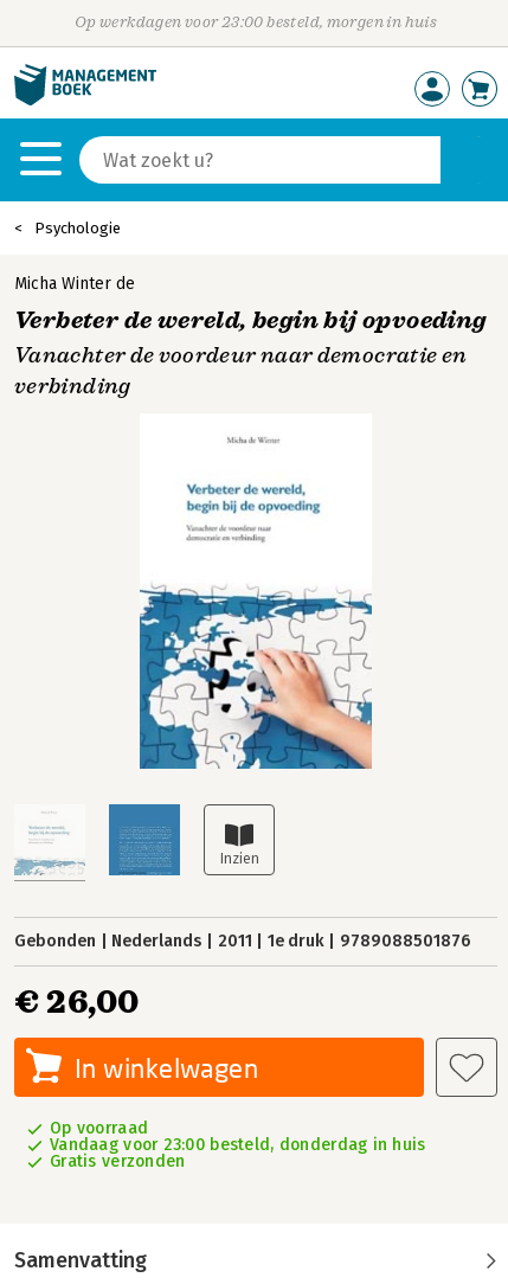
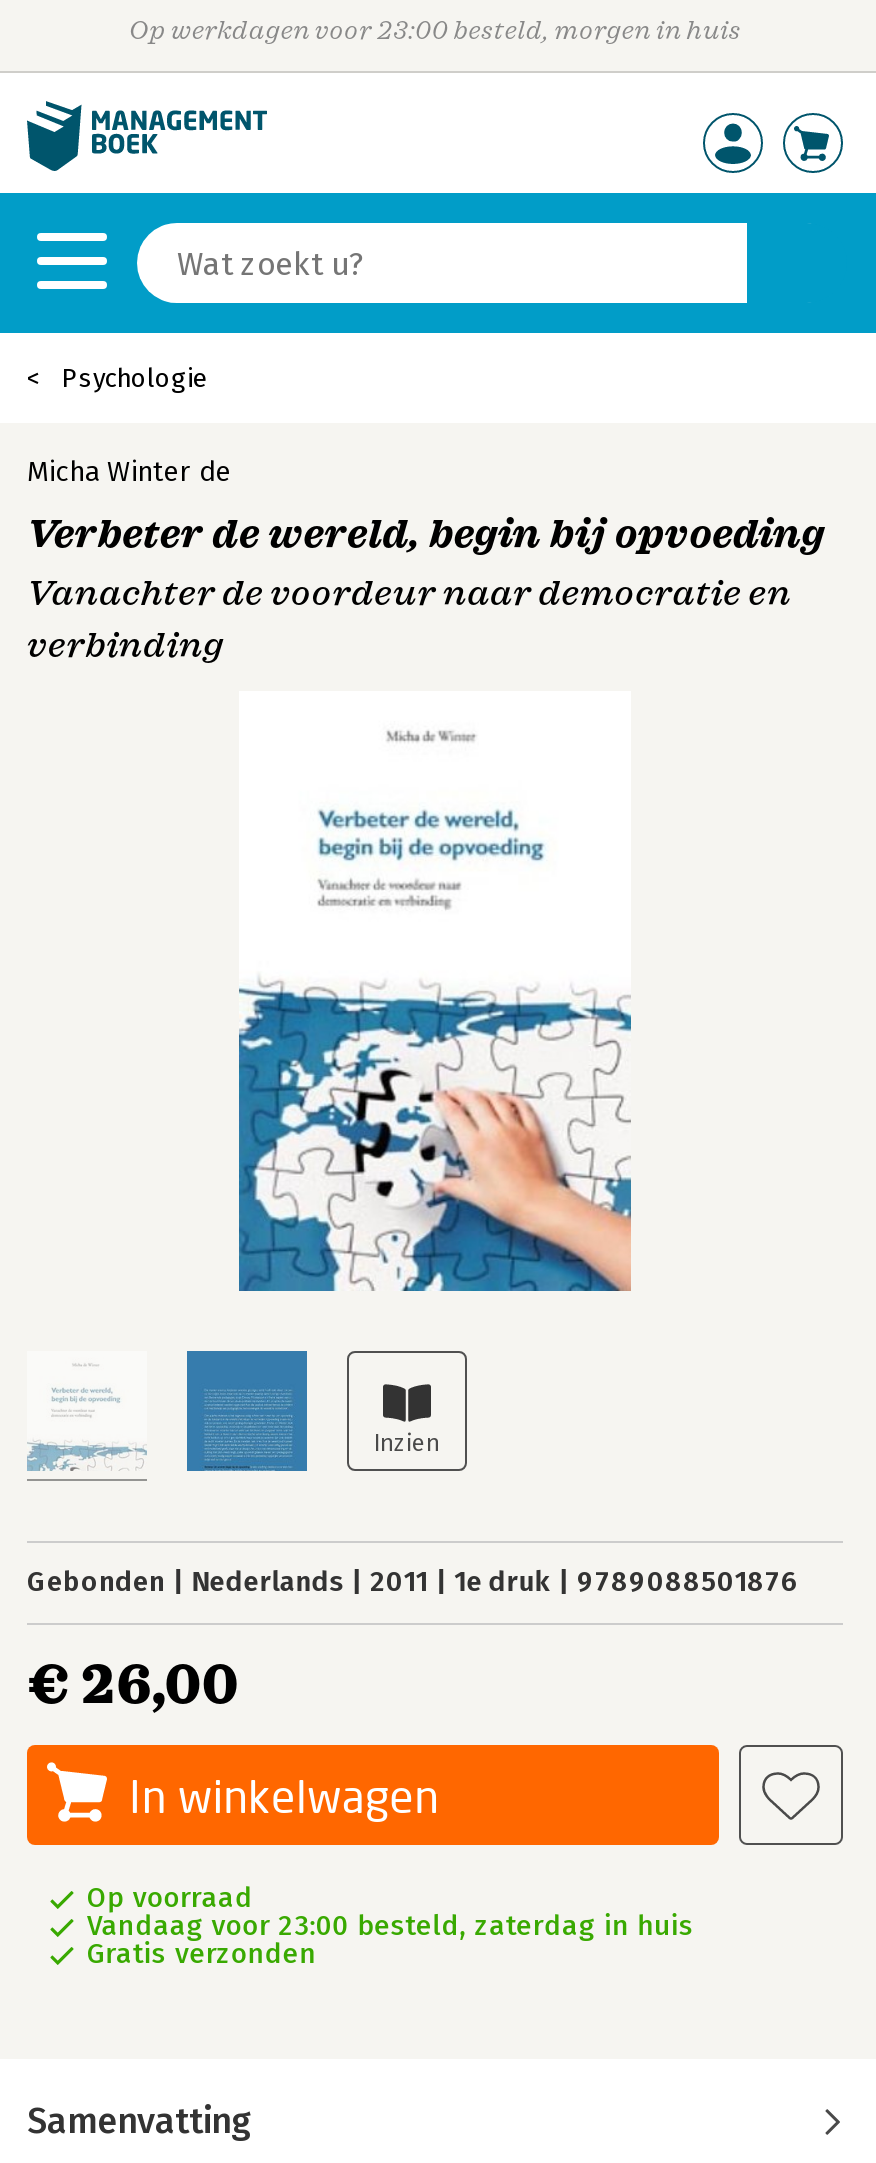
[50,1135,426,1155] Vandaag voor 23:00 besteld, donderdag in huis -> [87,1909,694,1943] Vandaag voor 23:00 besteld, zaterdag in huis

